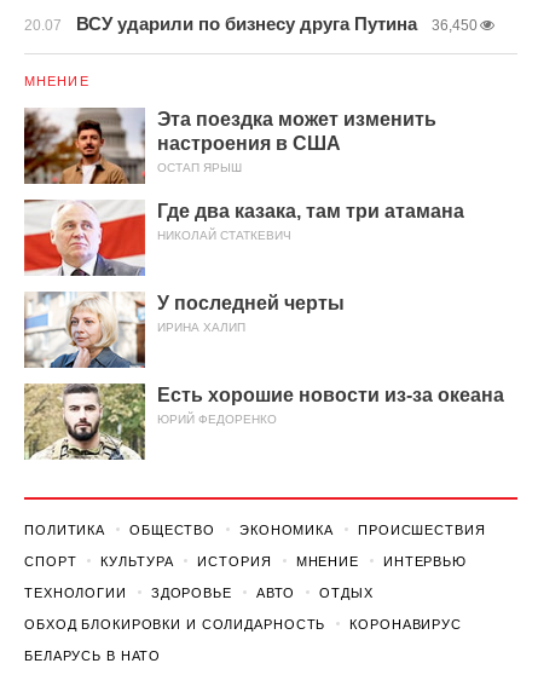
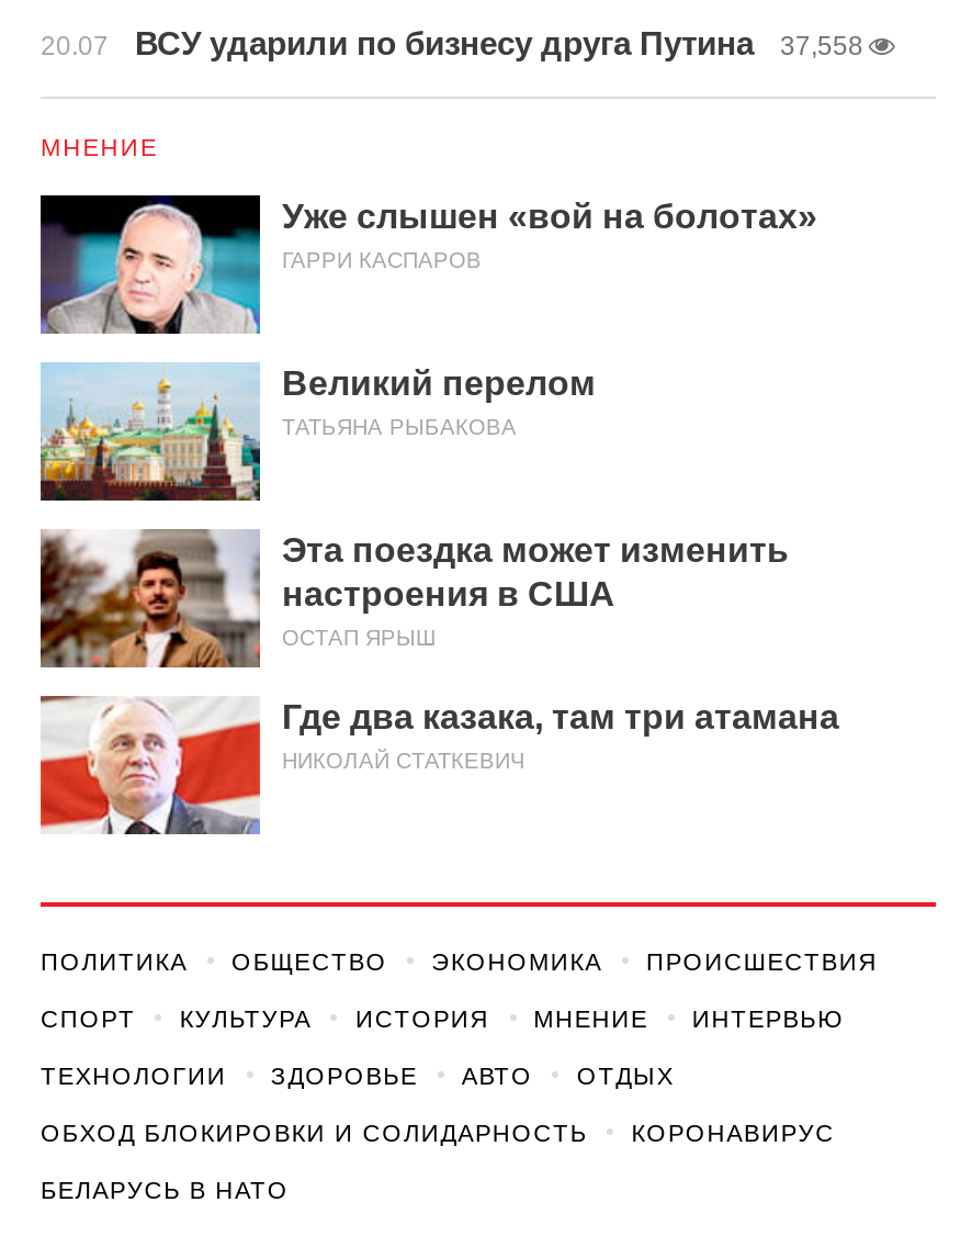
[24,13,478,34] 20.07 ВСУ ударили по бизнесу друга Путина 36,450 -> [41,24,863,61] 20.07 ВСУ ударили по бизнесу друга Путина 37,558
none -> [38,193,817,439] [image] | Уже слышен «вой на болотах» | ГАРРИ КАСПАРОВ | Великий перелом | ТАТЬЯНА РЫБАКОВА
none -> [38,362,262,503] [image]
moved [22,106,464,242] -> [36,527,839,773]: [image] | Эта поездка может изменить | настроения в США | ОСТАП ЯРЫШ | Где два казака, там три атамана | НИКОЛАЙ СТАТКЕВИЧ
[23,290,504,426] [image] | У последней черты | ИРИНА ХАЛИП | Есть хорошие новости из-за океана | ЮРИЙ ФЕДОРЕНКО -> none
[23,382,146,461] [image] -> none

